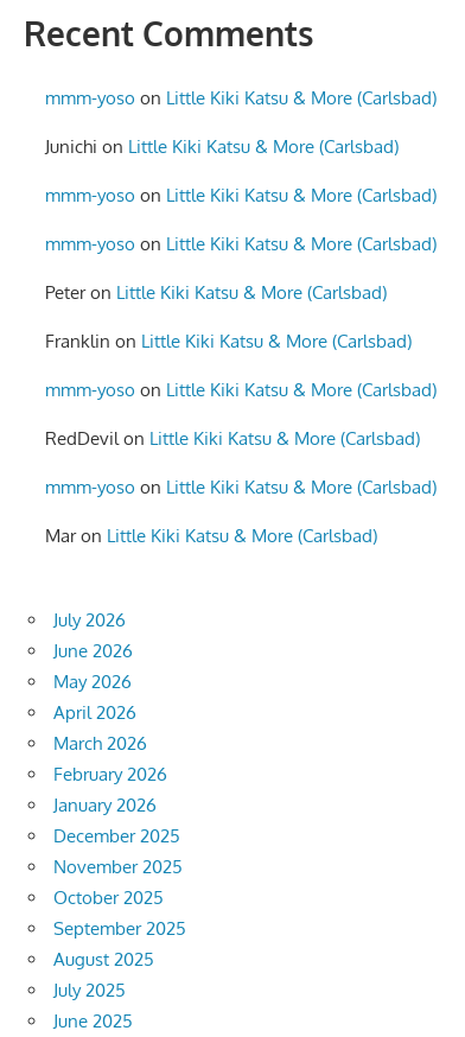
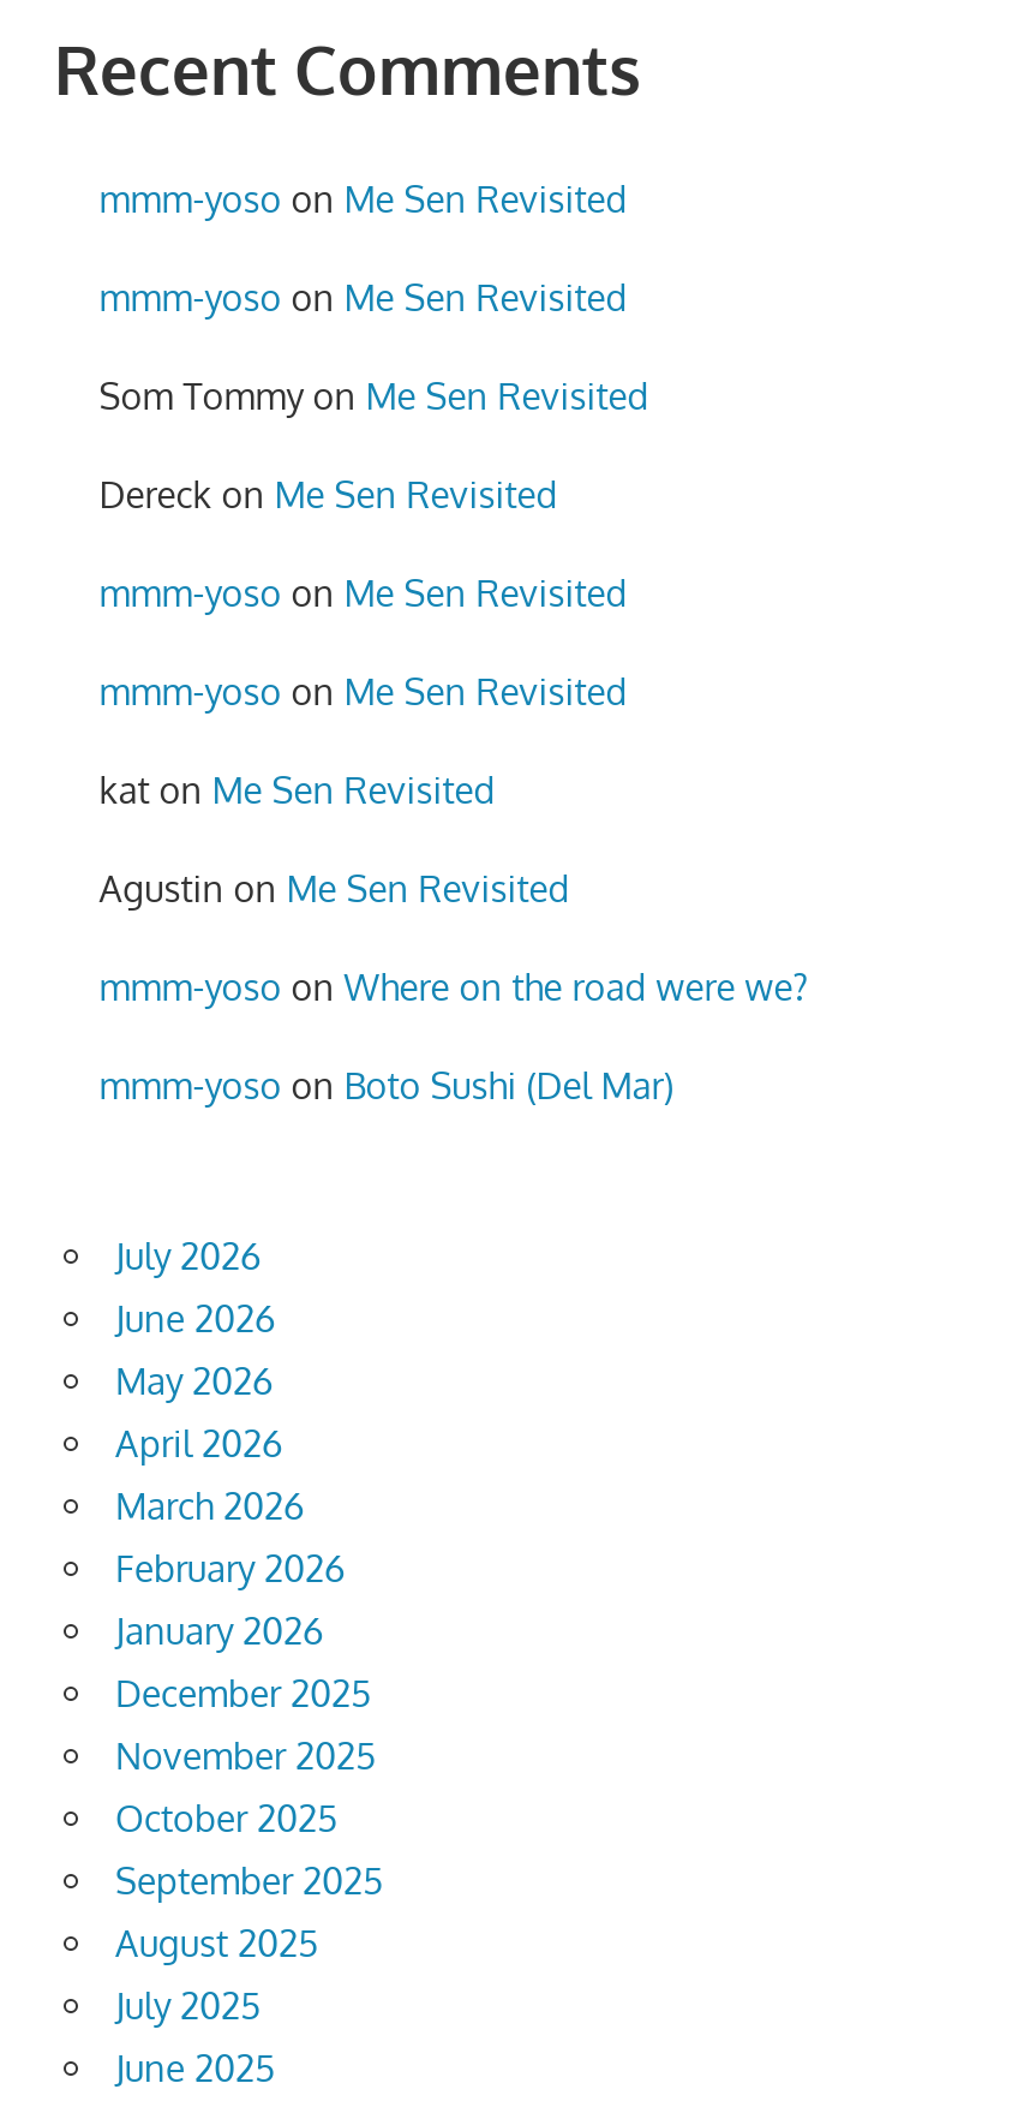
[45,87,437,109] mmm-yoso on Little Kiki Katsu & More (Carlsbad) -> [99,177,627,223] mmm-yoso on Me Sen Revisited
[45,135,399,158] Junichi on Little Kiki Katsu & More (Carlsbad) -> [99,276,627,321] mmm-yoso on Me Sen Revisited
[45,184,437,207] mmm-yoso on Little Kiki Katsu & More (Carlsbad) -> [99,374,649,420] Som Tommy on Me Sen Revisited
[45,233,437,255] mmm-yoso on Little Kiki Katsu & More (Carlsbad) -> [99,473,557,518] Dereck on Me Sen Revisited
[45,281,387,304] Peter on Little Kiki Katsu & More (Carlsbad) -> [99,571,627,617] mmm-yoso on Me Sen Revisited
[45,330,412,353] Franklin on Little Kiki Katsu & More (Carlsbad) -> [99,670,627,715] mmm-yoso on Me Sen Revisited
[45,379,437,401] mmm-yoso on Little Kiki Katsu & More (Carlsbad) -> [99,768,495,814] kat on Me Sen Revisited
[45,427,420,450] RedDevil on Little Kiki Katsu & More (Carlsbad) -> [99,867,570,912] Agustin on Me Sen Revisited
[45,476,437,499] mmm-yoso on Little Kiki Katsu & More (Carlsbad) -> [99,965,807,1011] mmm-yoso on Where on the road were we?
[45,525,377,547] Mar on Little Kiki Katsu & More (Carlsbad) -> [99,1064,673,1109] mmm-yoso on Boto Sushi (Del Mar)

